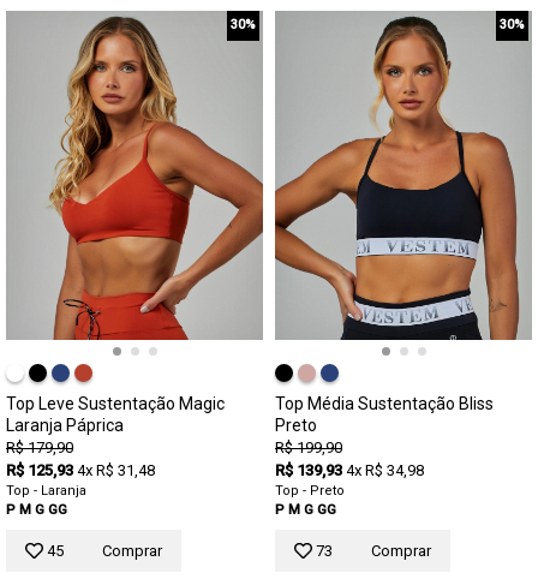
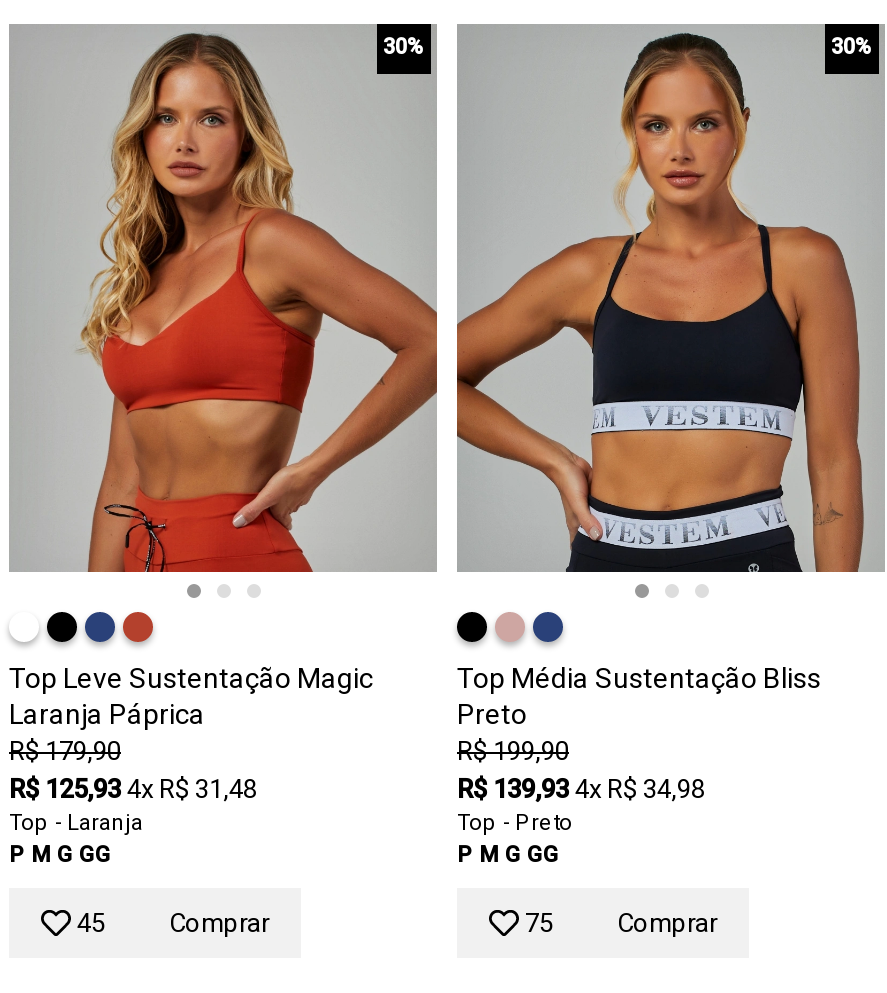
[316,542,333,560] 73 -> [525,909,553,939] 75

